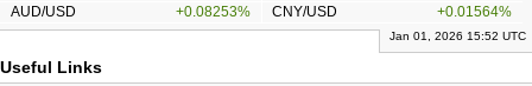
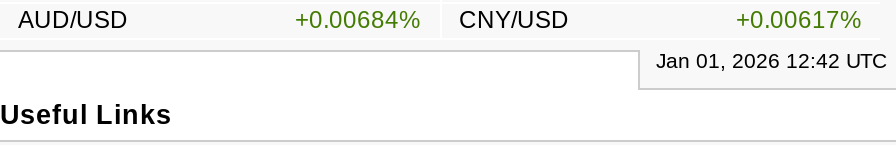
[175,4,338,20] +0.08253% CNY/USD -> [295,6,569,34] +0.00684% CNY/USD
[437,4,512,20] +0.01564% -> [736,6,862,34] +0.00617%
[389,29,526,42] Jan 01, 2026 15:52 UTC -> [656,50,886,72] Jan 01, 2026 12:42 UTC

